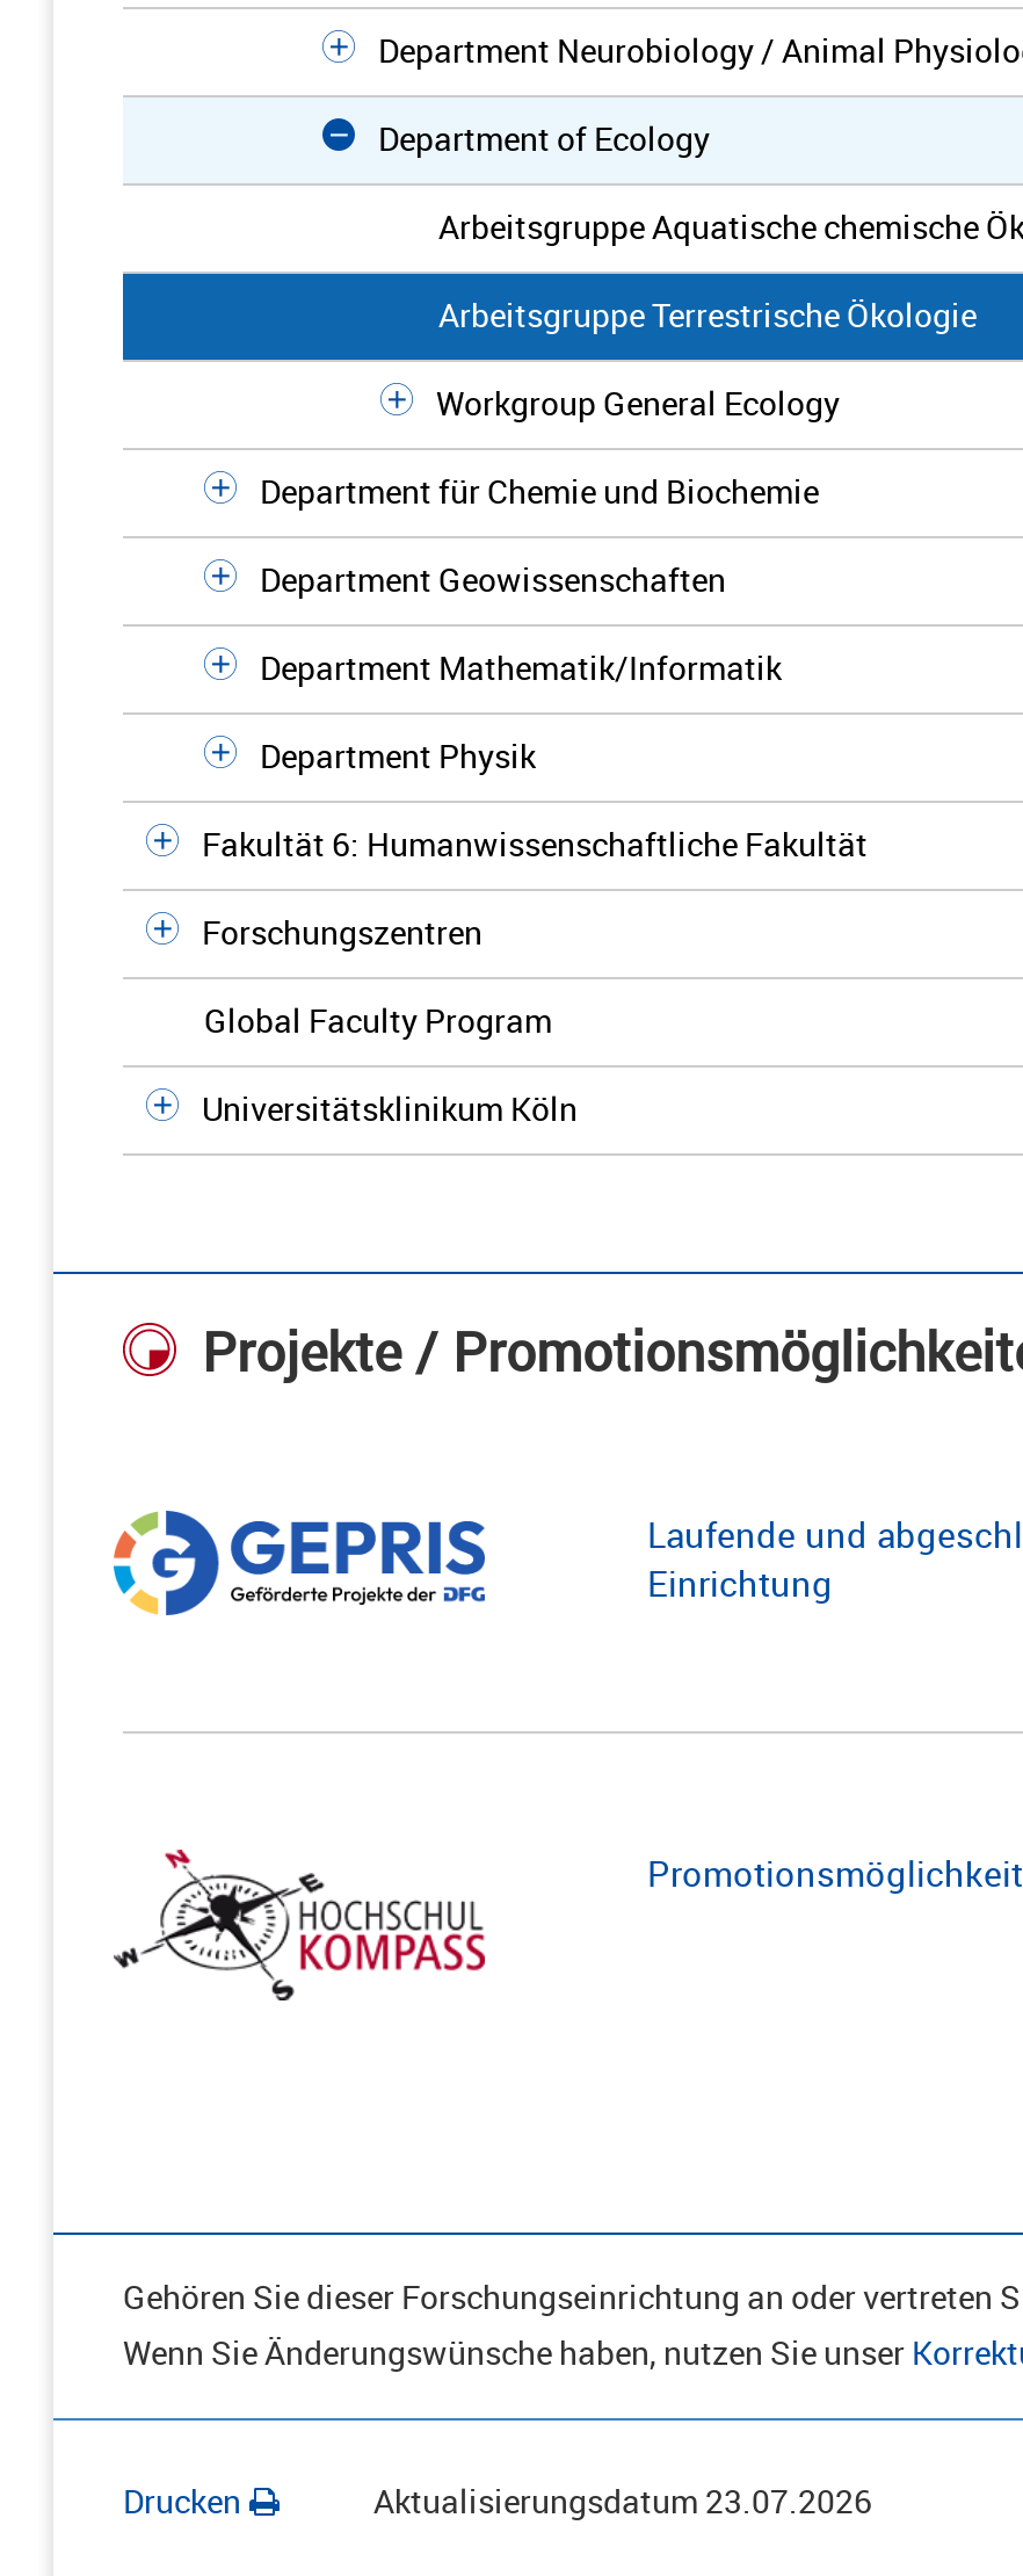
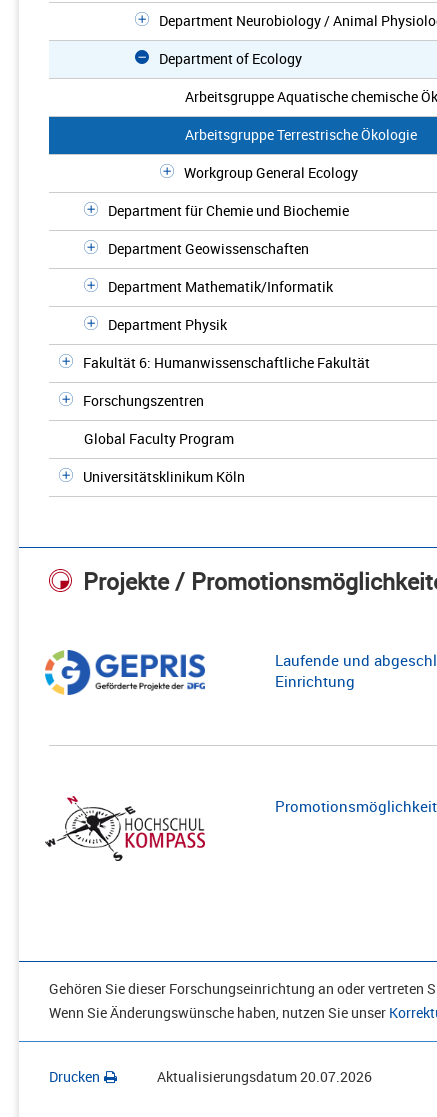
[373,2479,872,2523] Aktualisierungsdatum 23.07.2026 -> [157,1067,372,1086] Aktualisierungsdatum 20.07.2026

